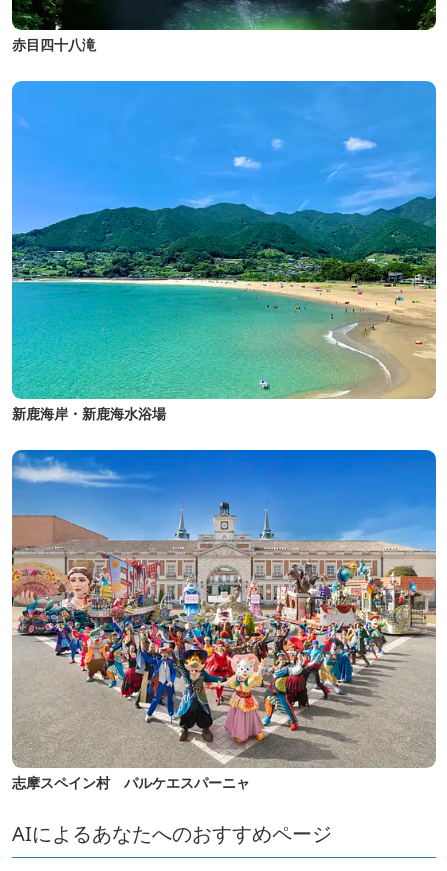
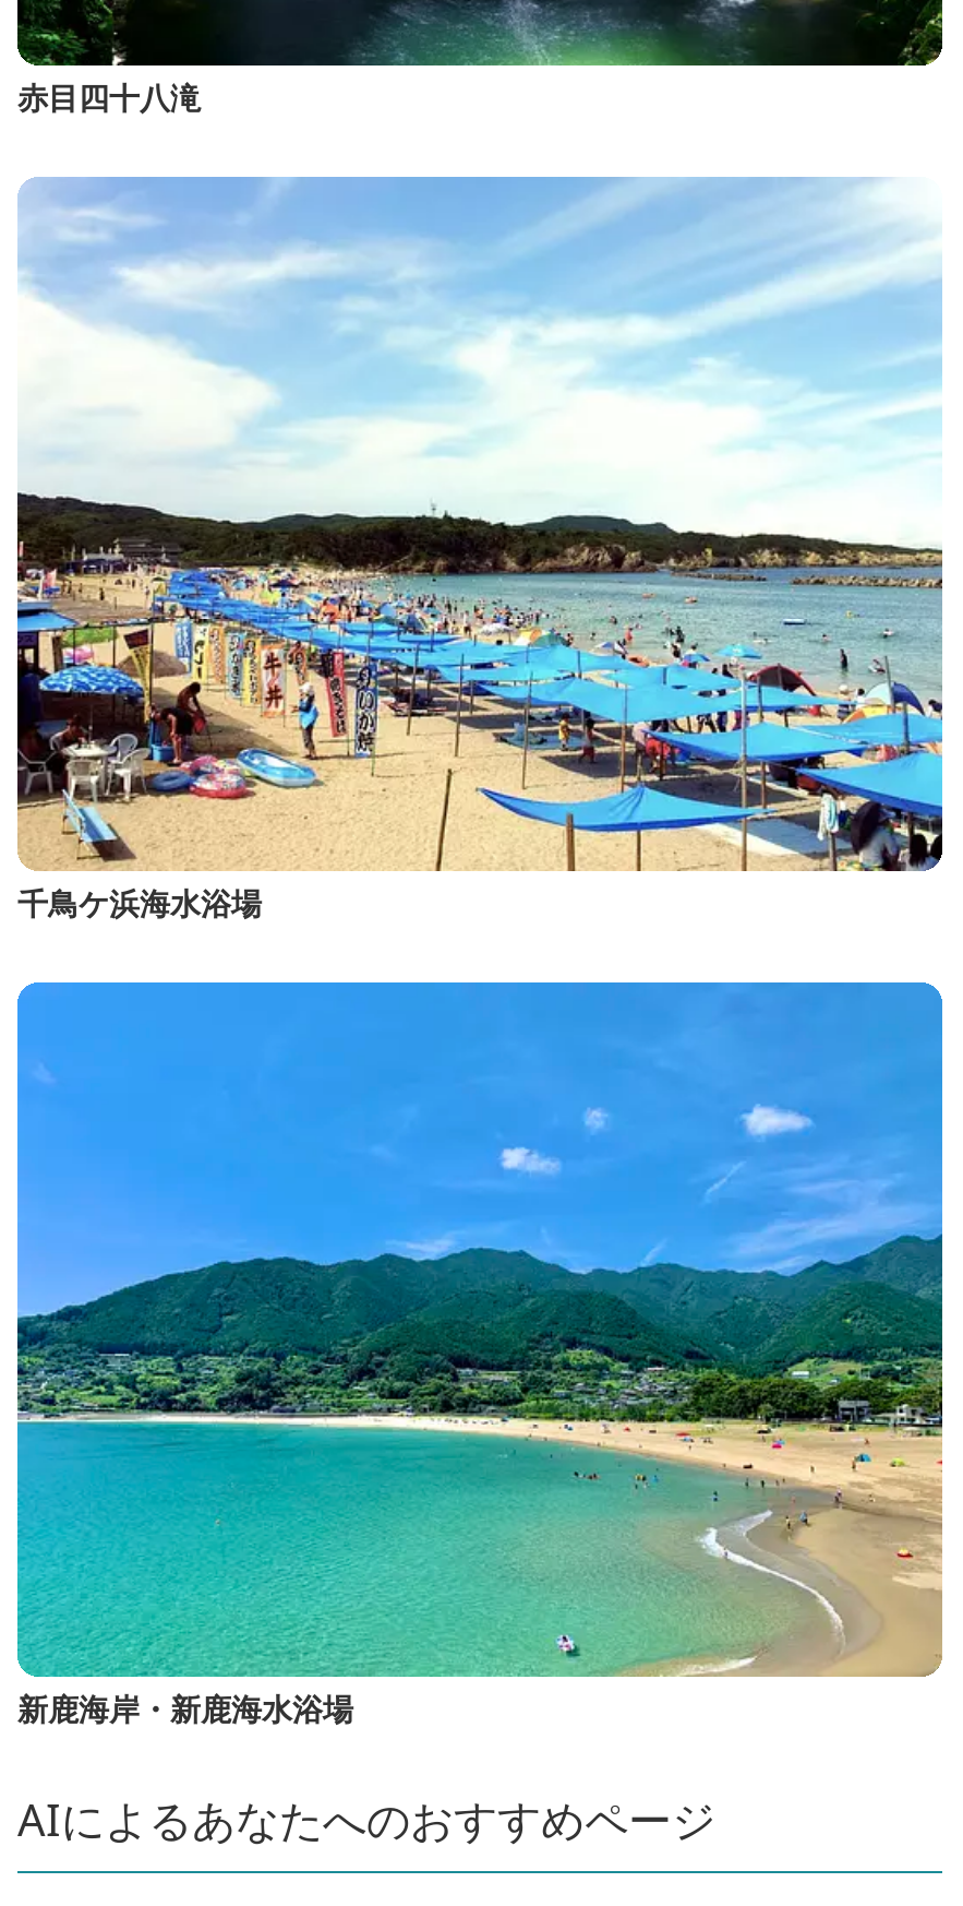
none -> [15,177,944,924] [image] | 千鳥ケ浜海水浴場
moved [10,83,438,423] -> [13,987,947,1730]: [image] | 新鹿海岸・新鹿海水浴場
[11,450,437,792] [image] | 志摩スペイン村 パルケエスパーニャ -> none

